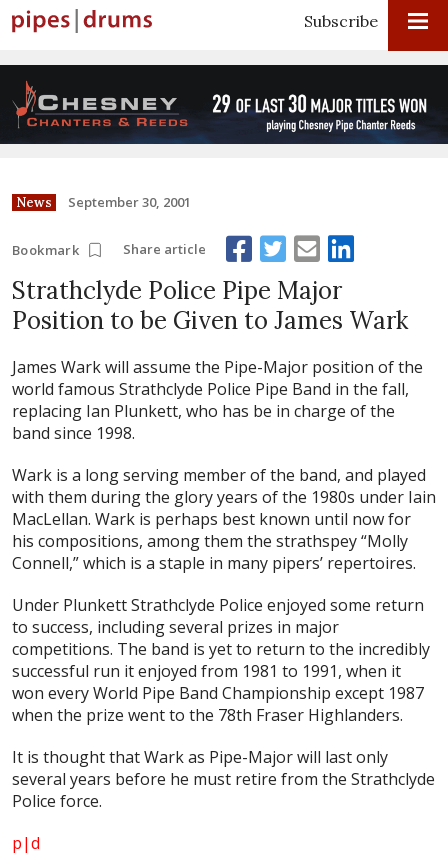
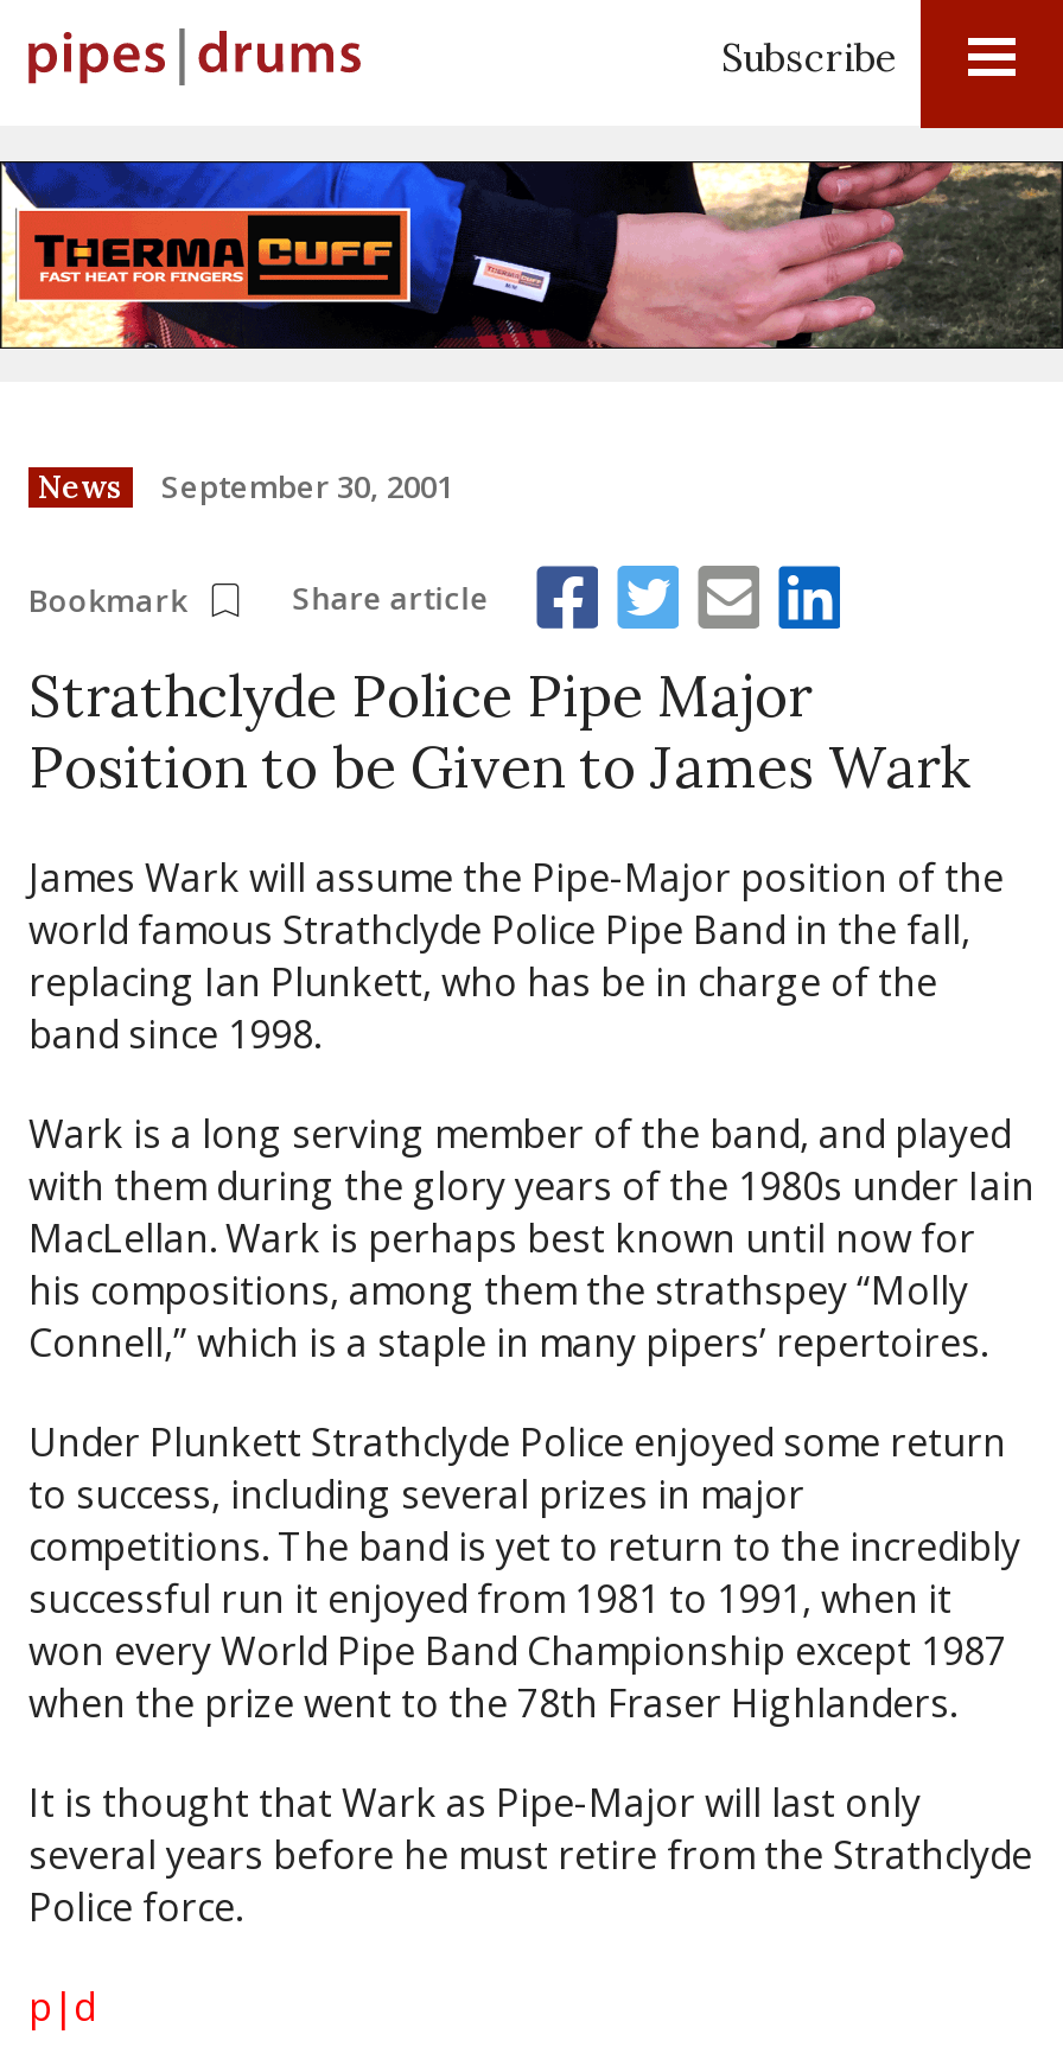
[3,64,445,145] [image] -> [7,159,1056,351] [image]

